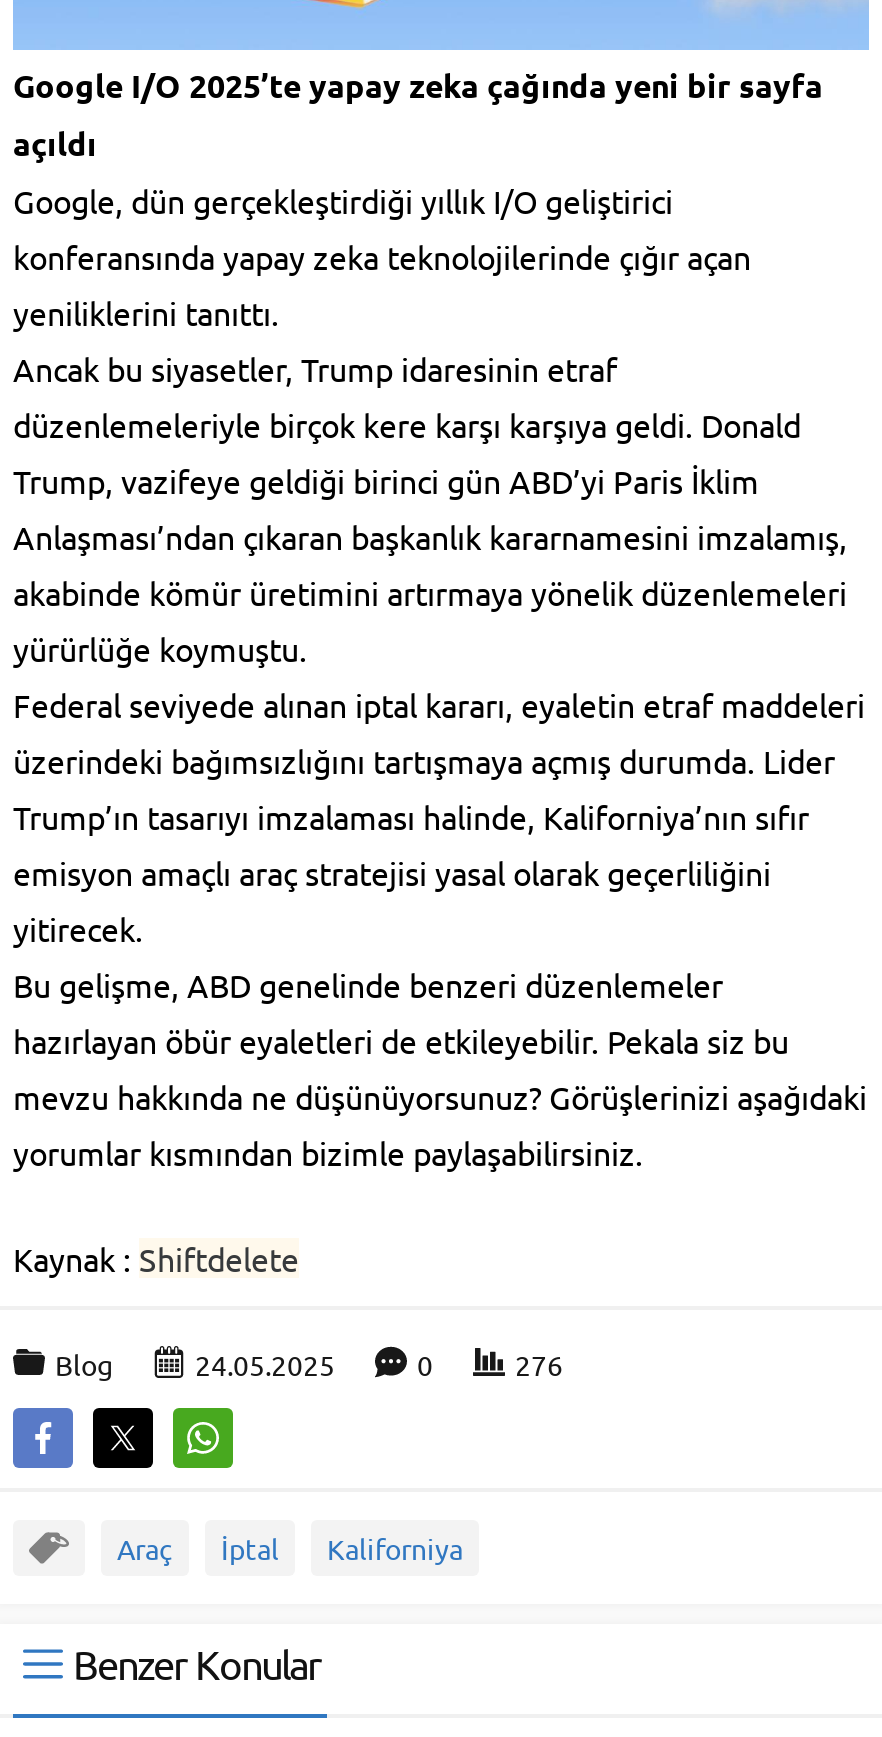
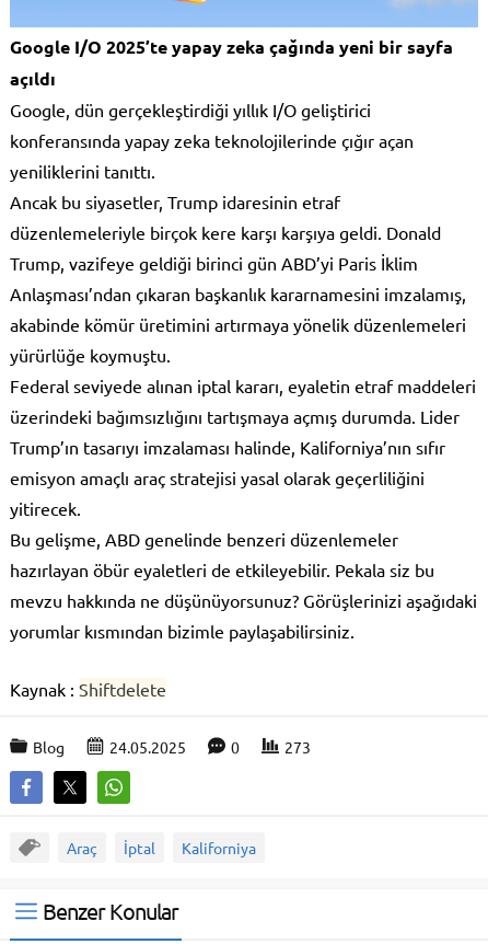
[515,1346,563,1382] 276 -> [284,737,311,757] 273

